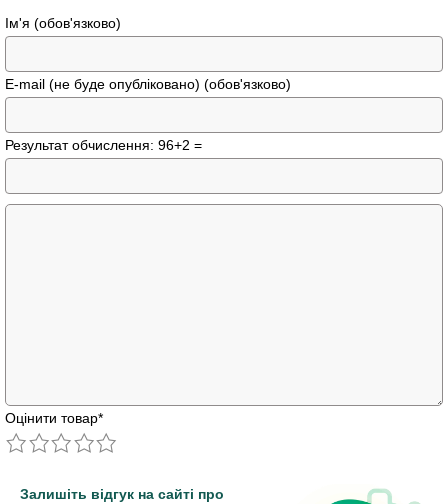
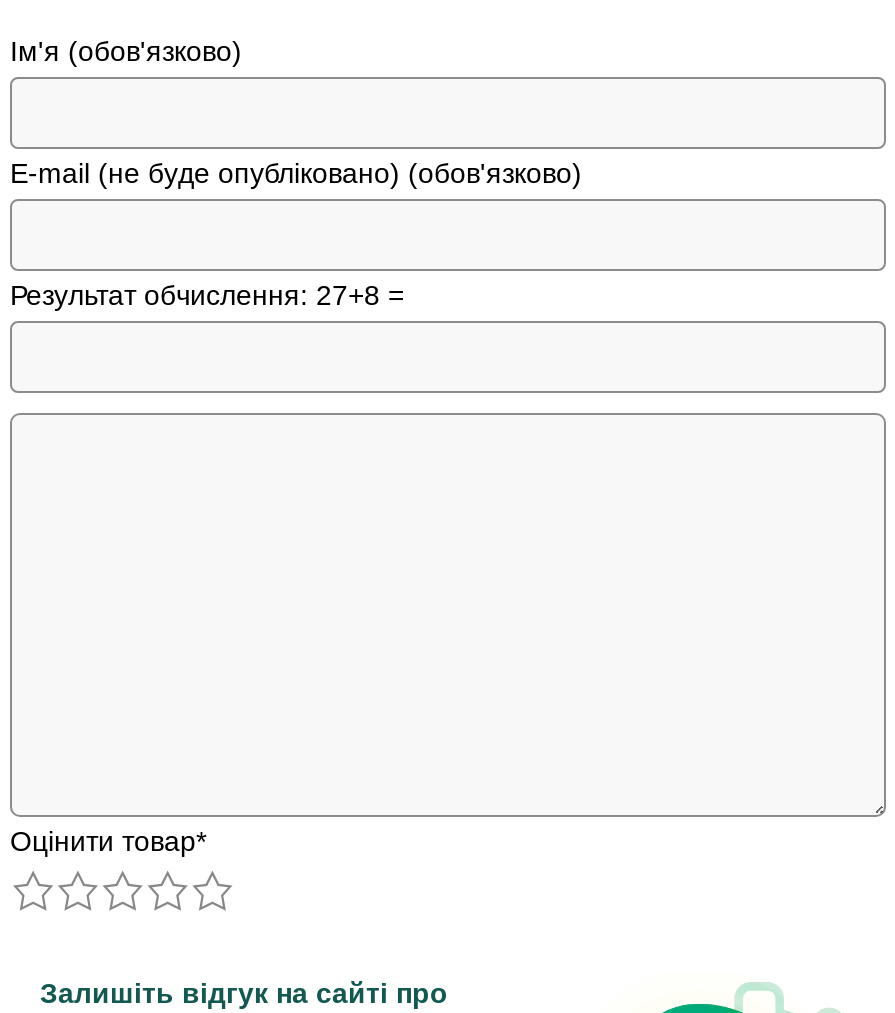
[5,137,202,153] Результат обчислення: 96+2 = -> [10,278,404,310] Результат обчислення: 27+8 =

